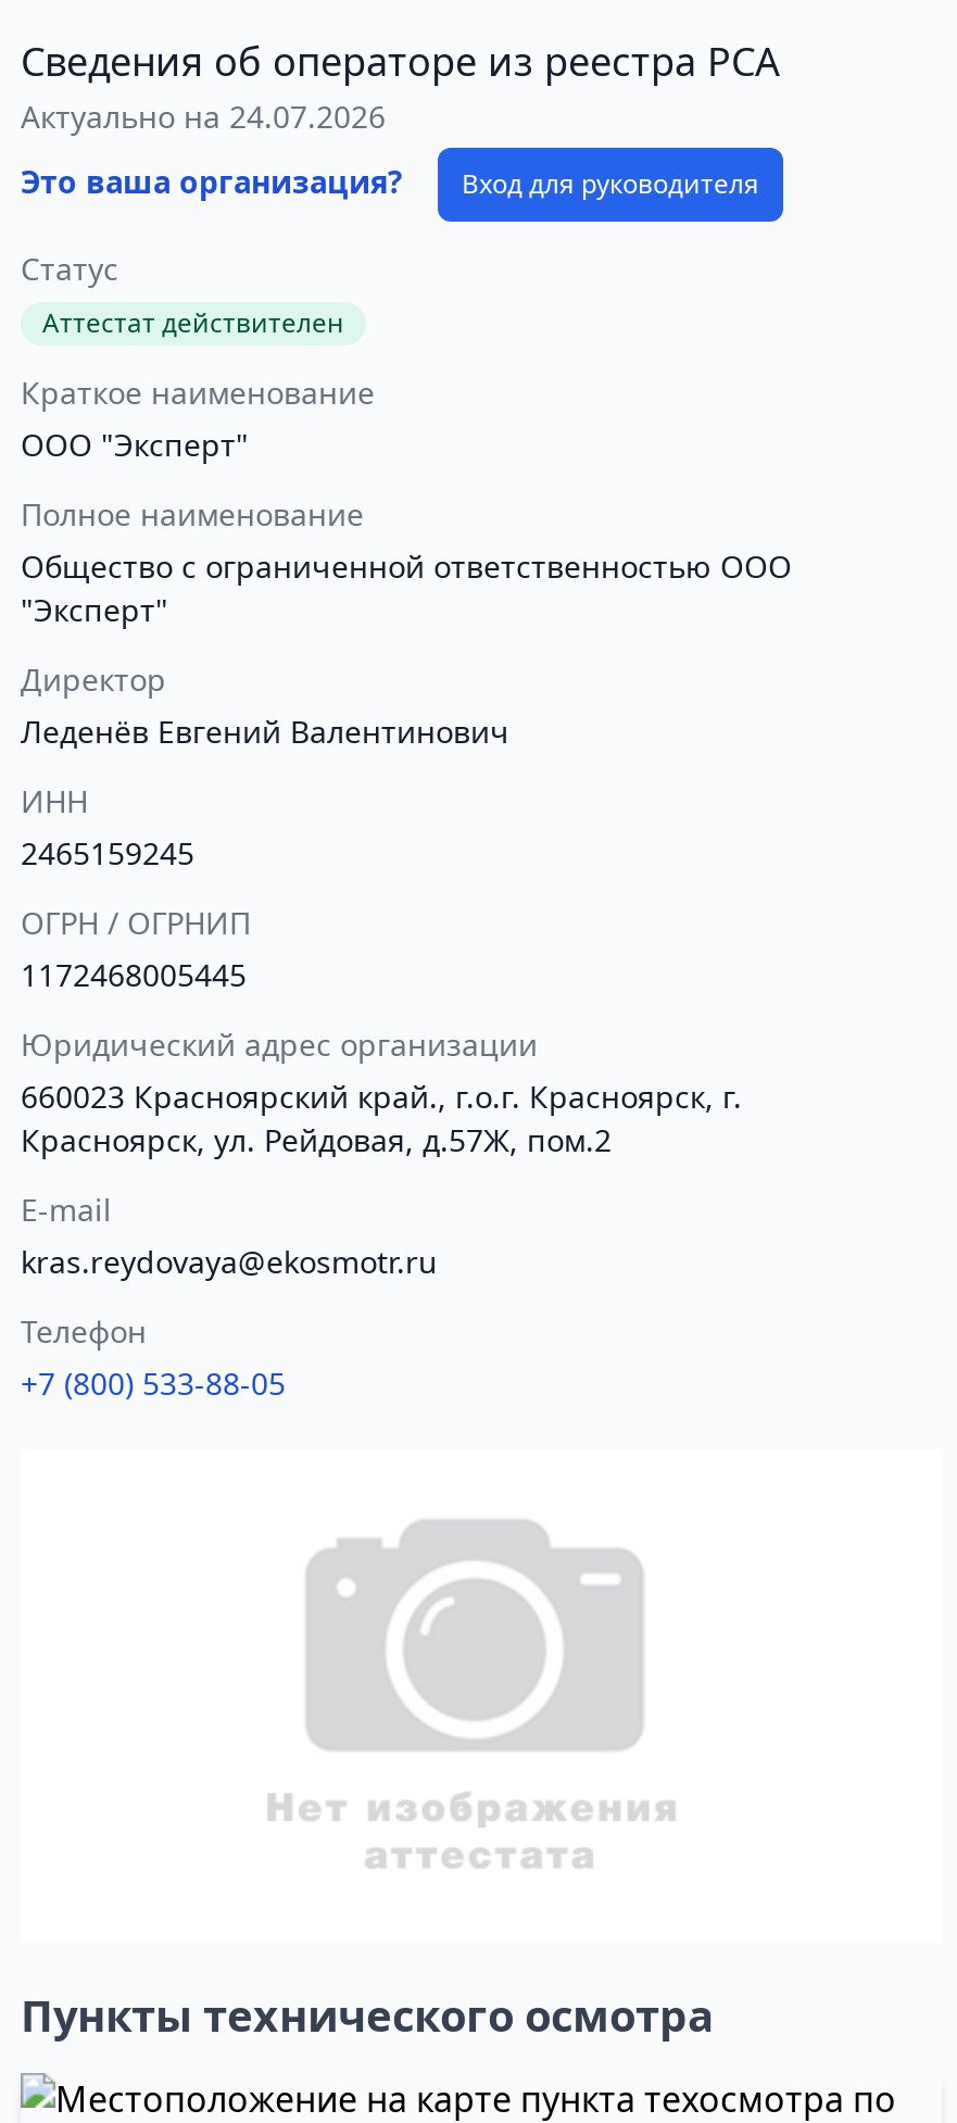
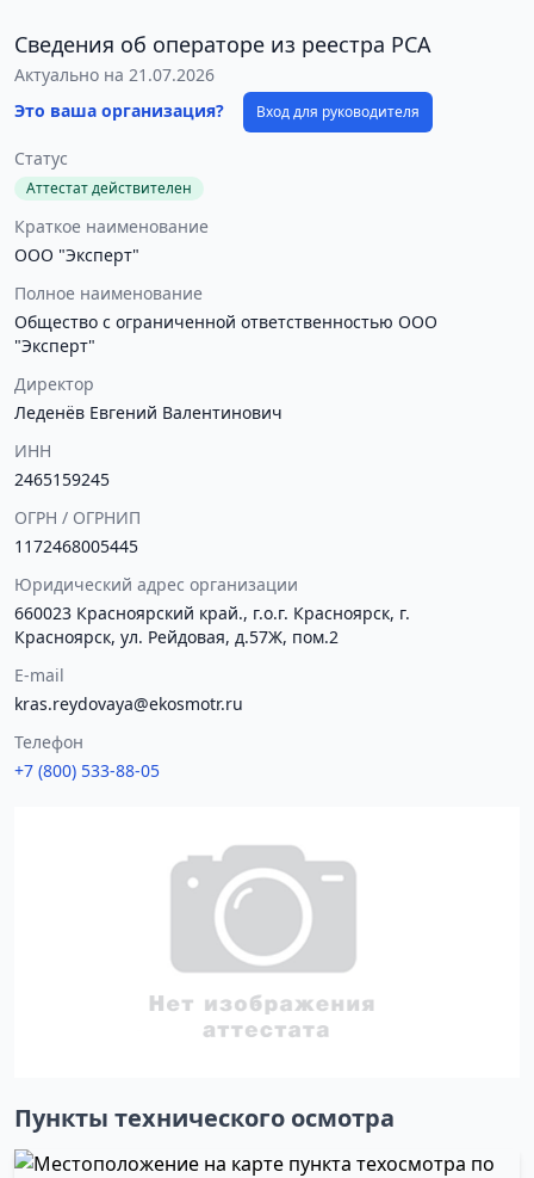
[21,96,386,137] Актуально на 24.07.2026 -> [14,63,215,86] Актуально на 21.07.2026

